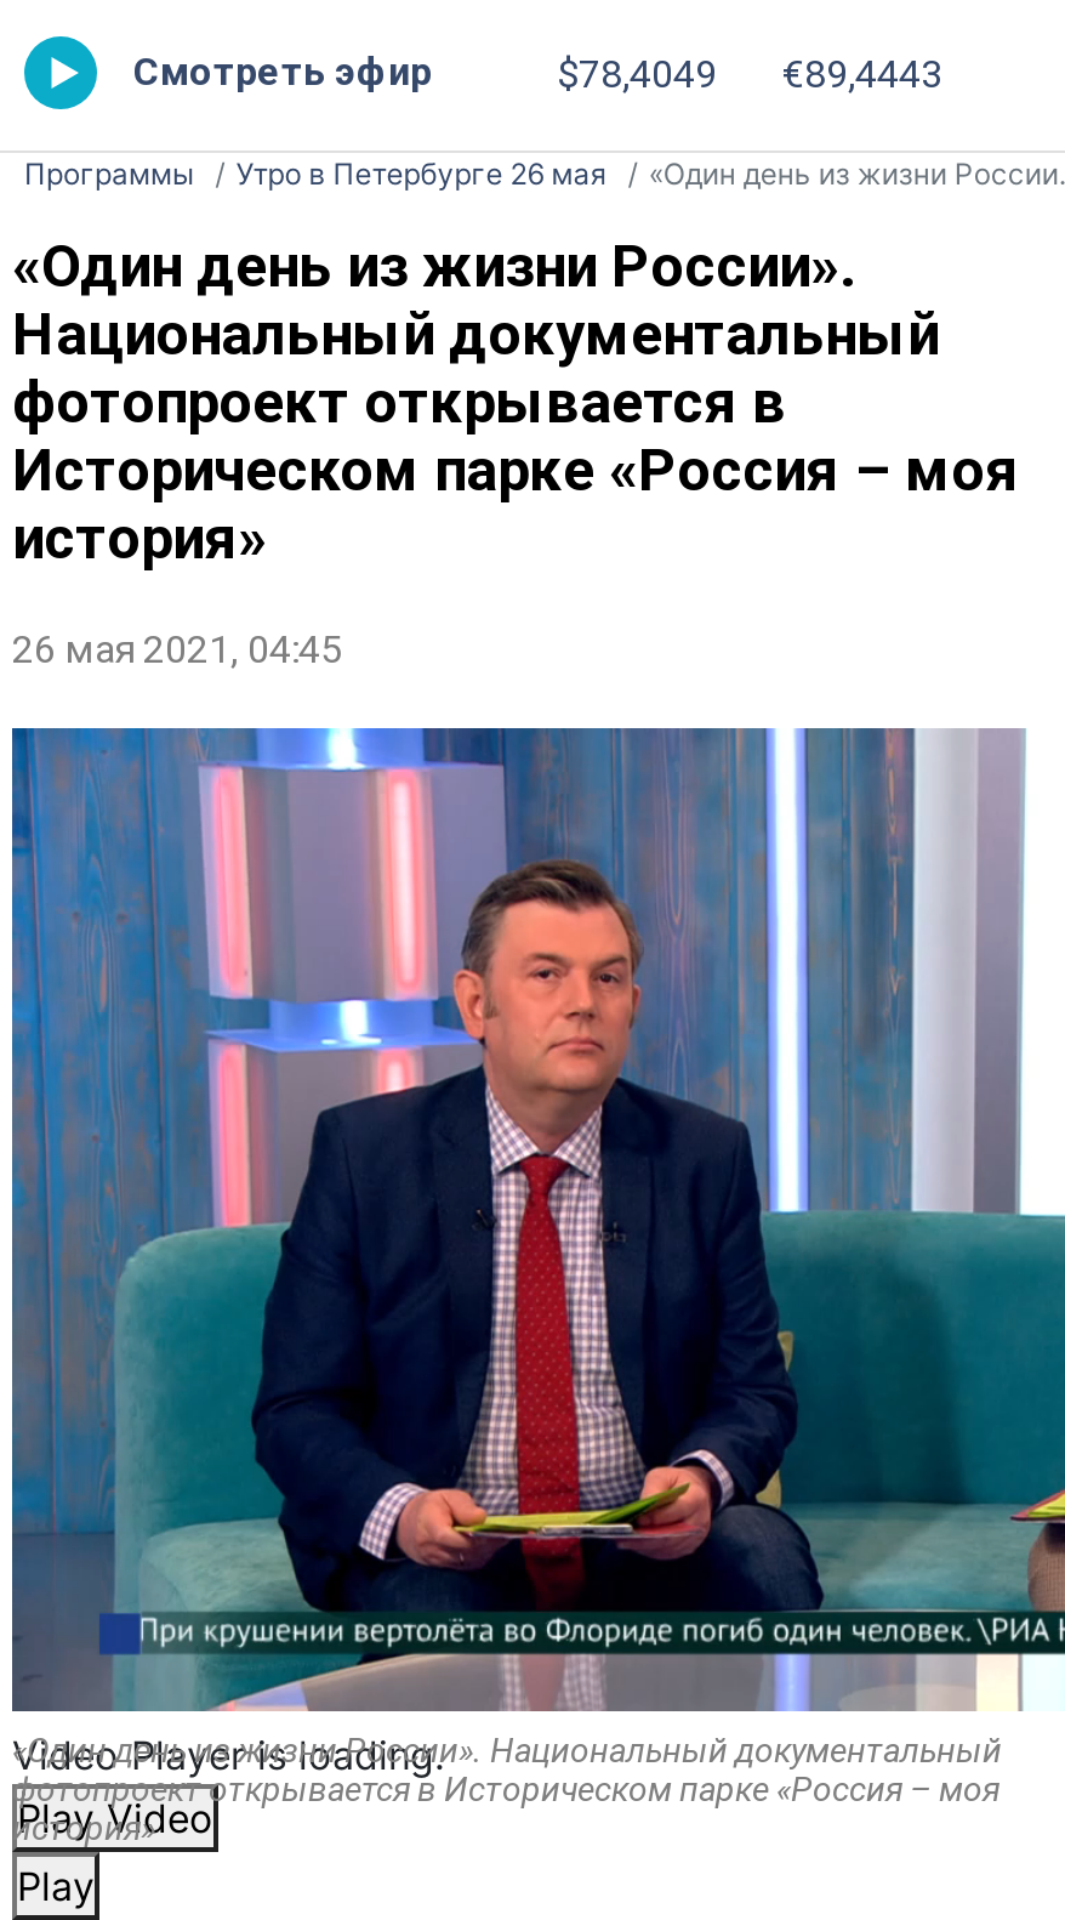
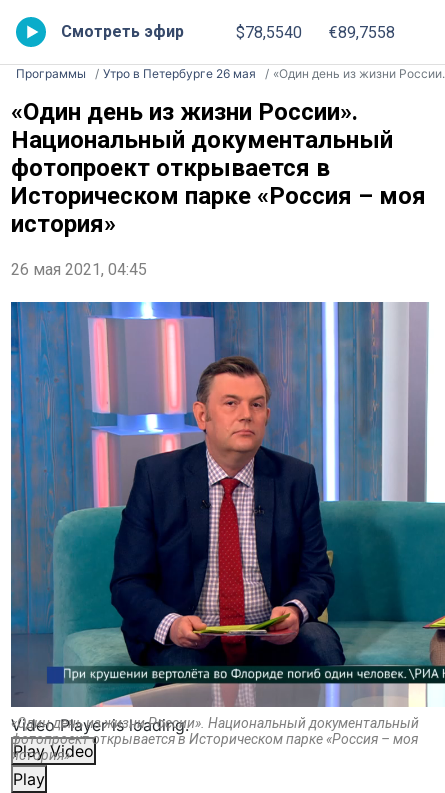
[557,50,717,96] $78,4049 -> [235,22,301,41] $78,5540
[782,50,942,96] €89,4443 -> [328,22,394,41] €89,7558

